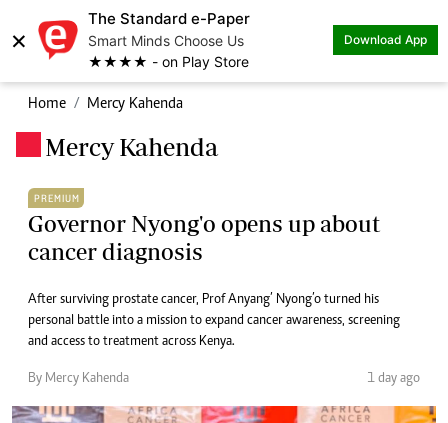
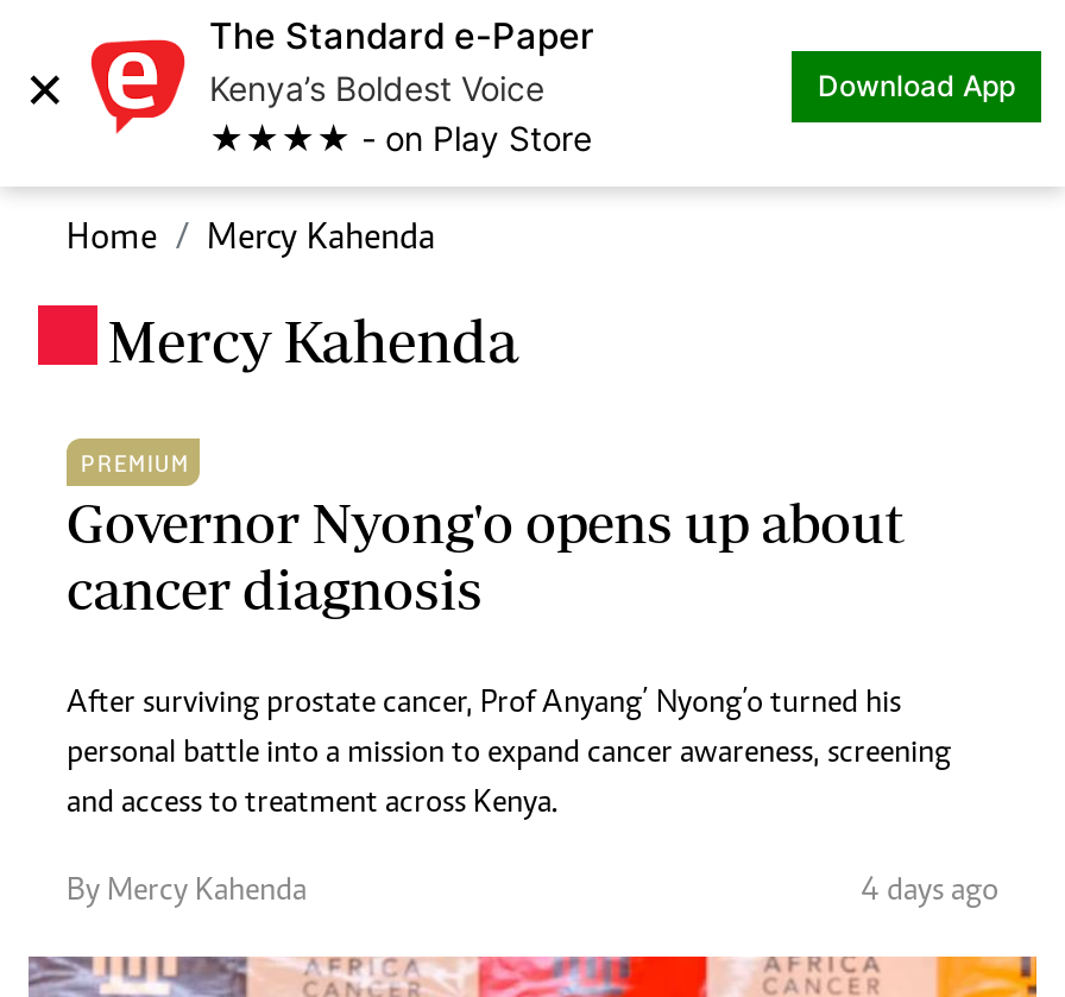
[88,32,244,49] Smart Minds Choose Us -> [209,68,544,108] Kenya’s Boldest Voice
[367,372,420,386] 1 day ago -> [861,876,998,909] 4 days ago

